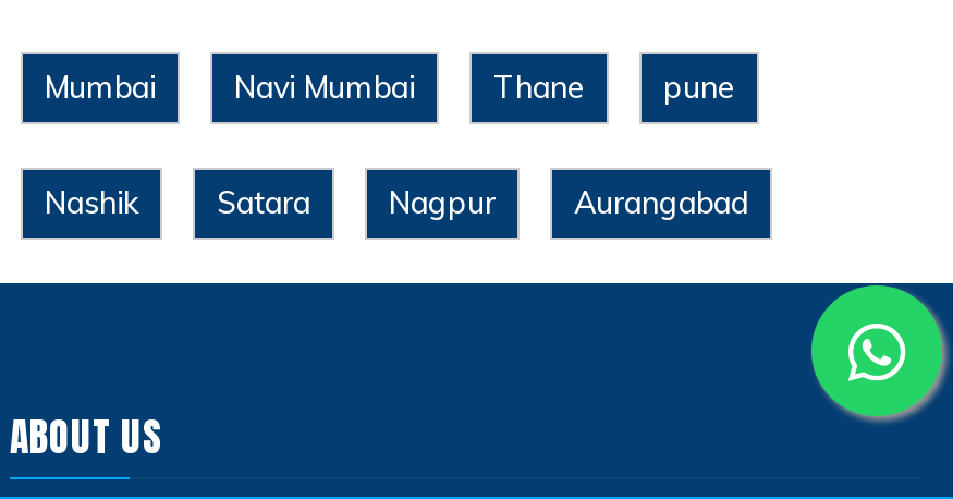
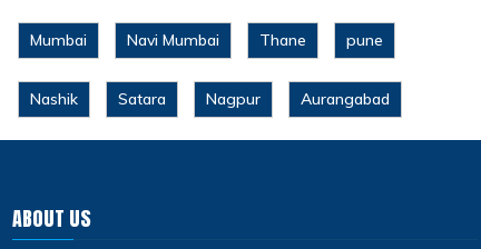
[809,283,946,423] [image] -> none

